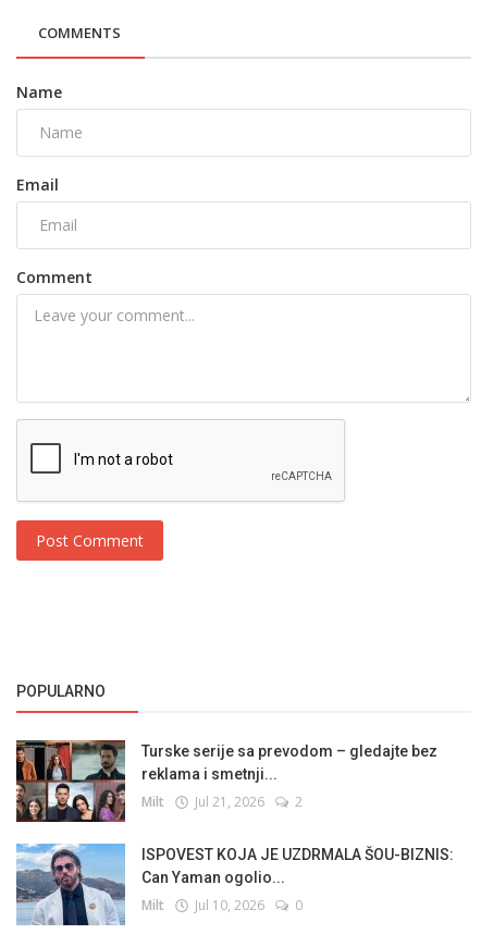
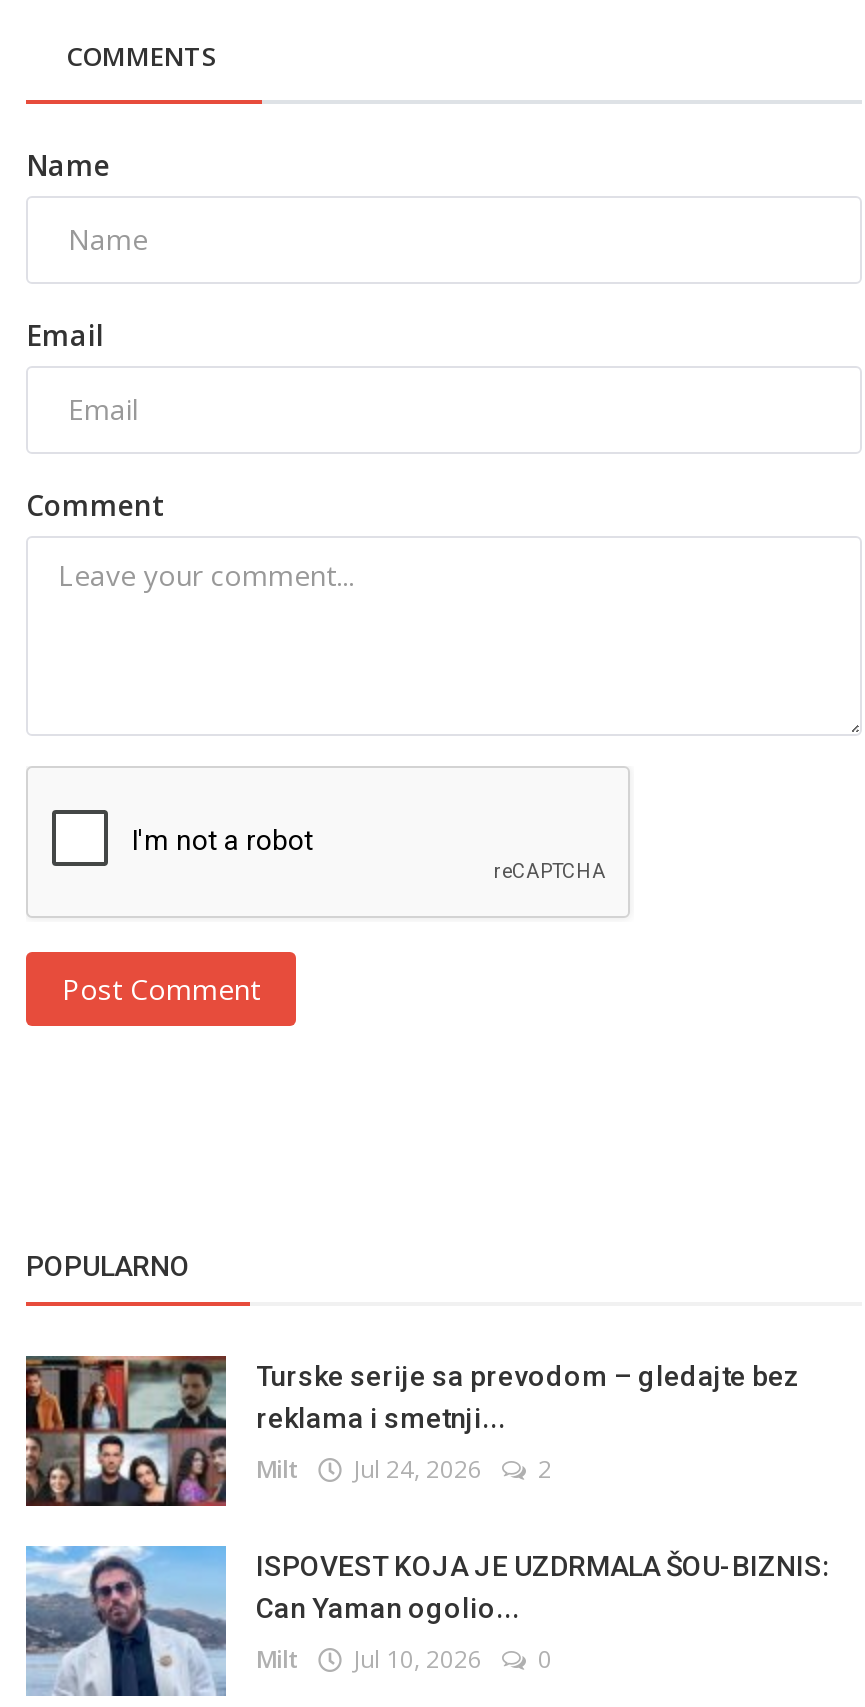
[141,792,303,810] Milt Jul 21, 2026 2 -> [256,1451,552,1485] Milt Jul 24, 2026 2

